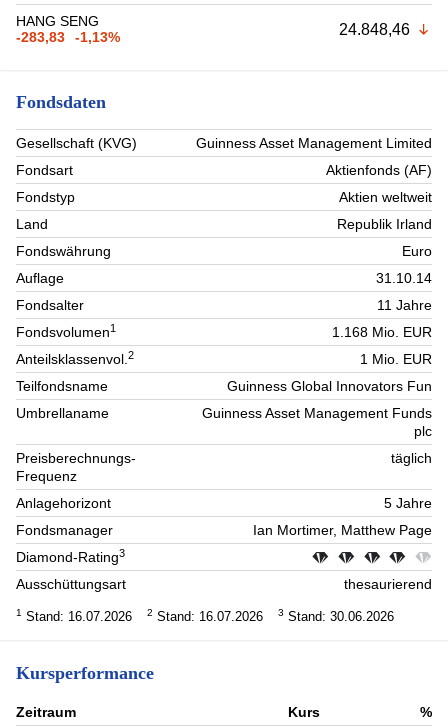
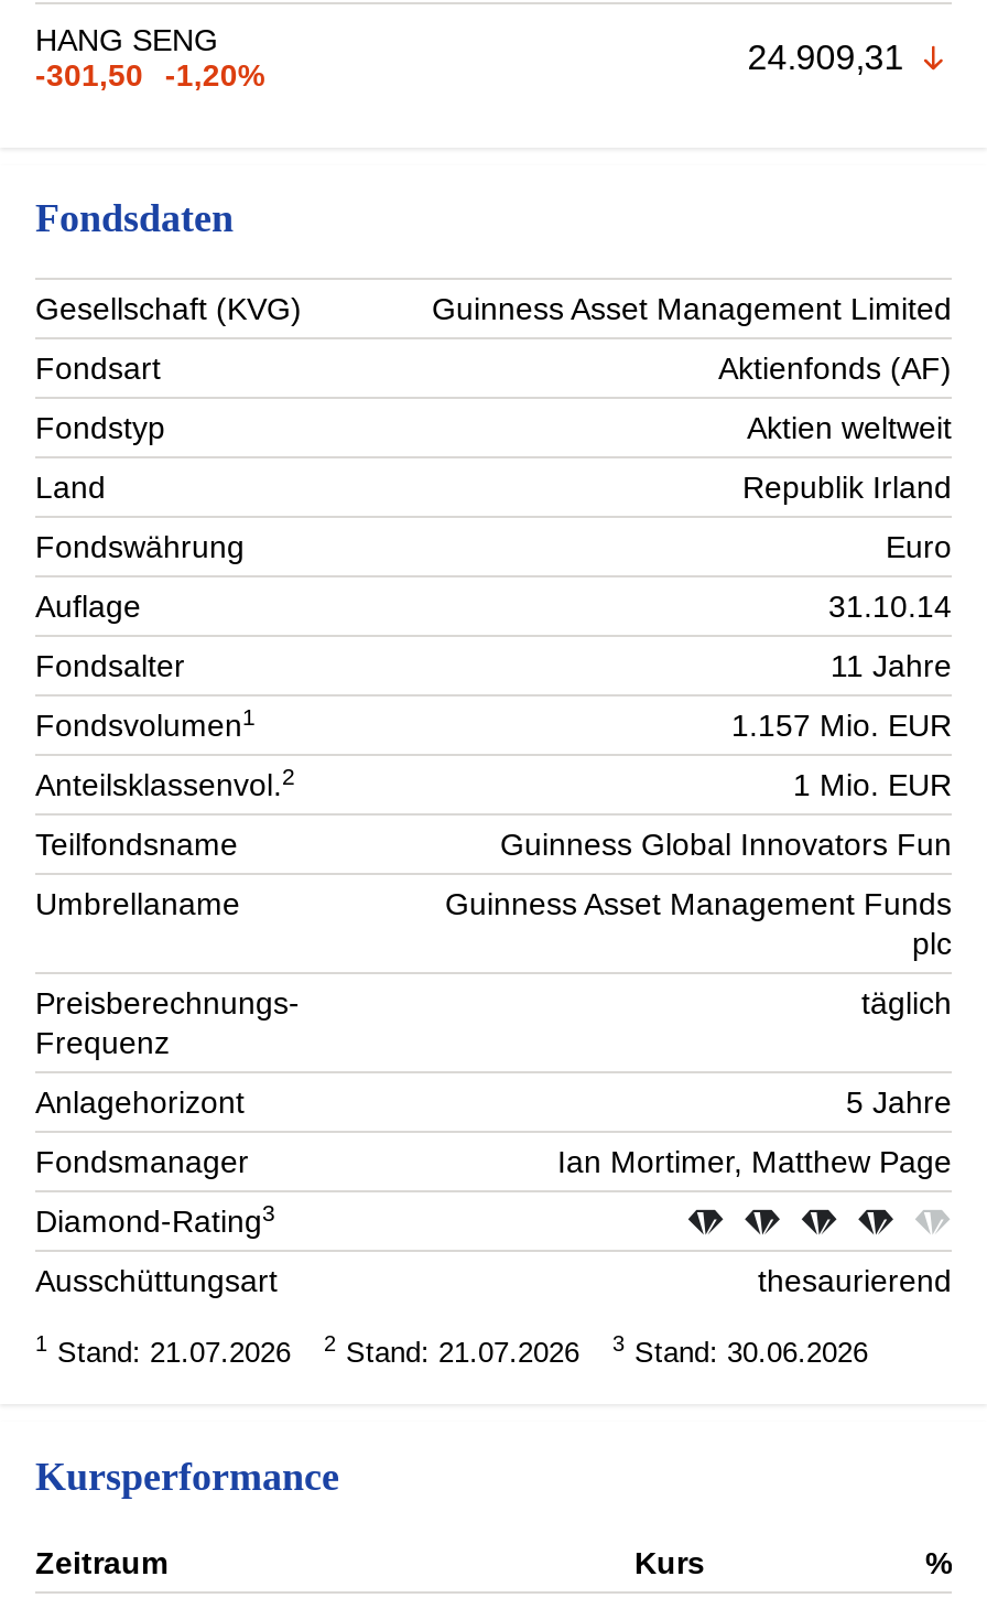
[339,21,410,38] 24.848,46 -> [748,40,904,77] 24.909,31
[16,29,65,45] -283,83 -> [35,57,143,93] -301,50
[75,29,120,45] -1,13% -> [165,57,264,93] -1,20%
[332,324,432,340] 1.168 Mio. EUR -> [731,708,952,744] 1.157 Mio. EUR
[16,607,132,624] 1 Stand: 16.07.2026 -> [35,1332,291,1370] 1 Stand: 21.07.2026
[147,607,263,624] 2 Stand: 16.07.2026 -> [324,1332,579,1370] 2 Stand: 21.07.2026

